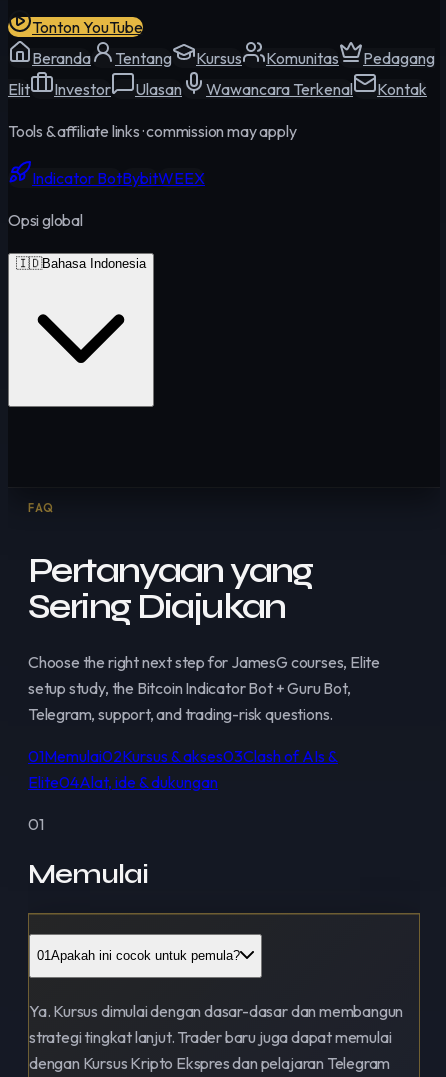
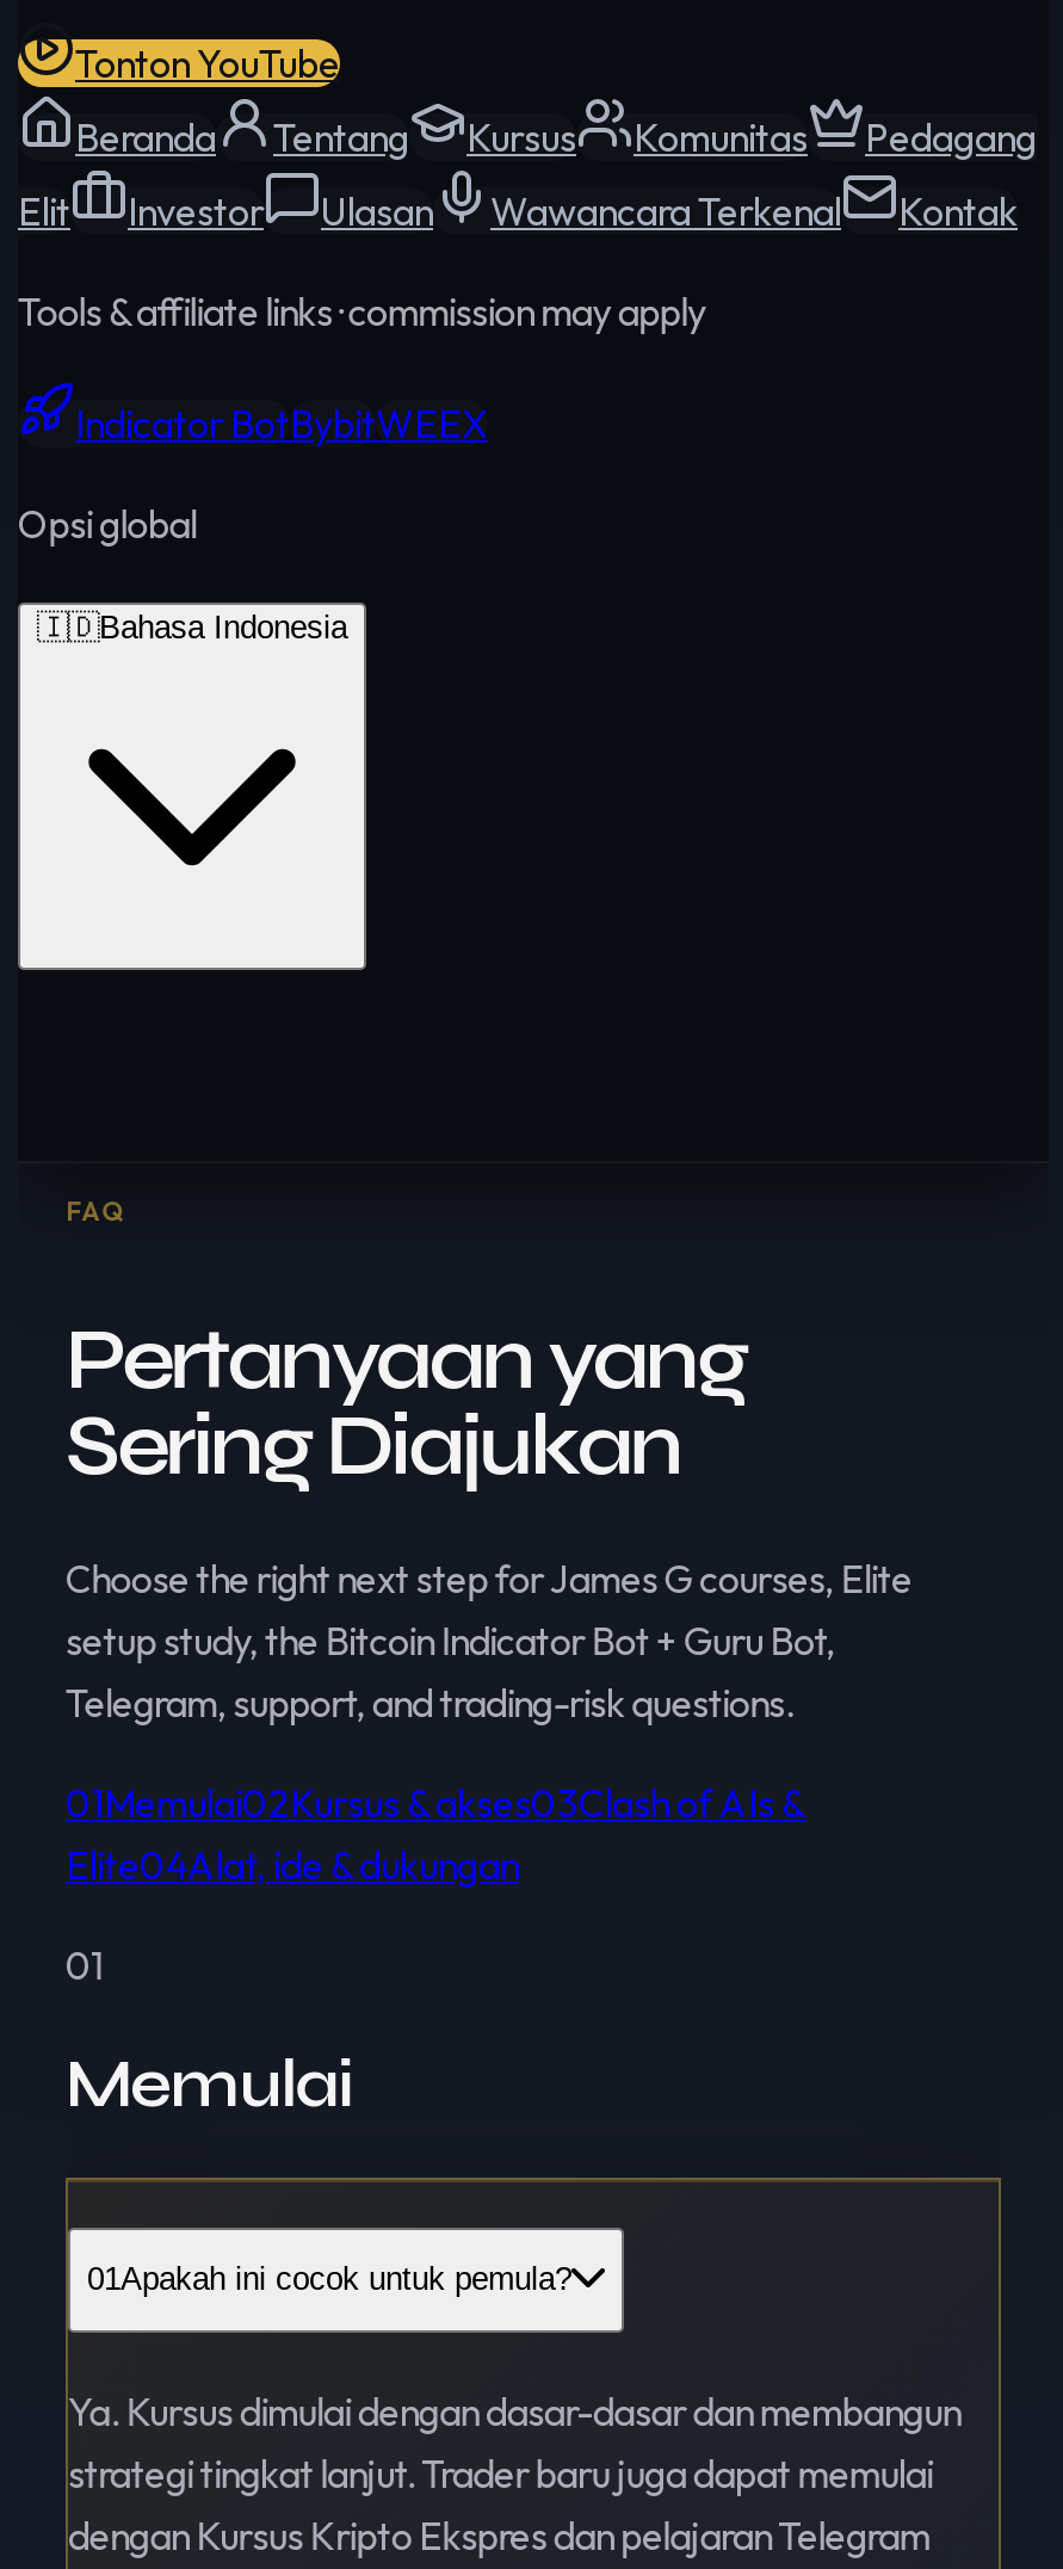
[28,652,380,672] Choose the right next step for JamesG courses, Elite -> [66,1555,912,1603] Choose the right next step for James G courses, Elite

